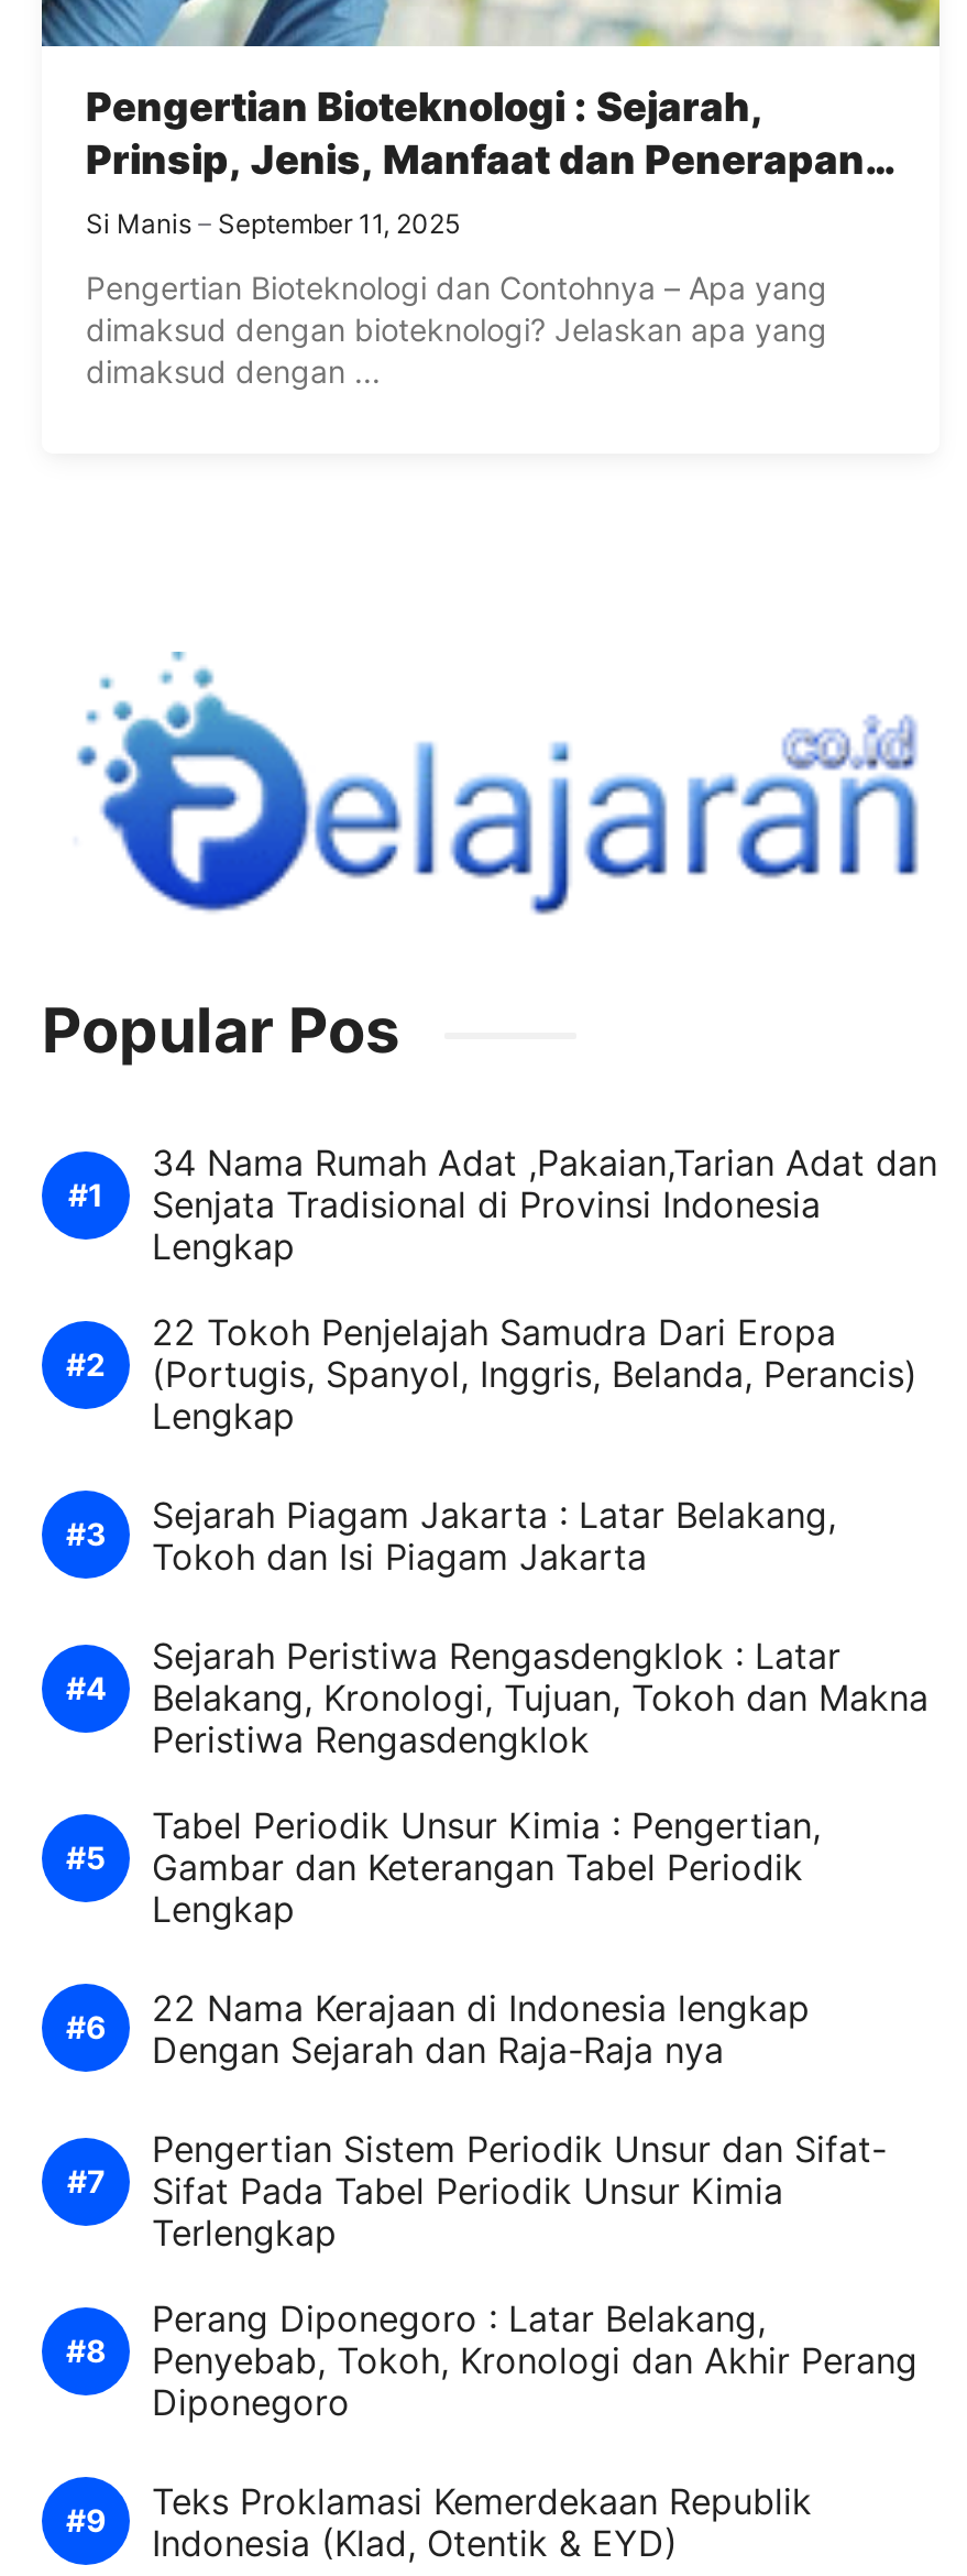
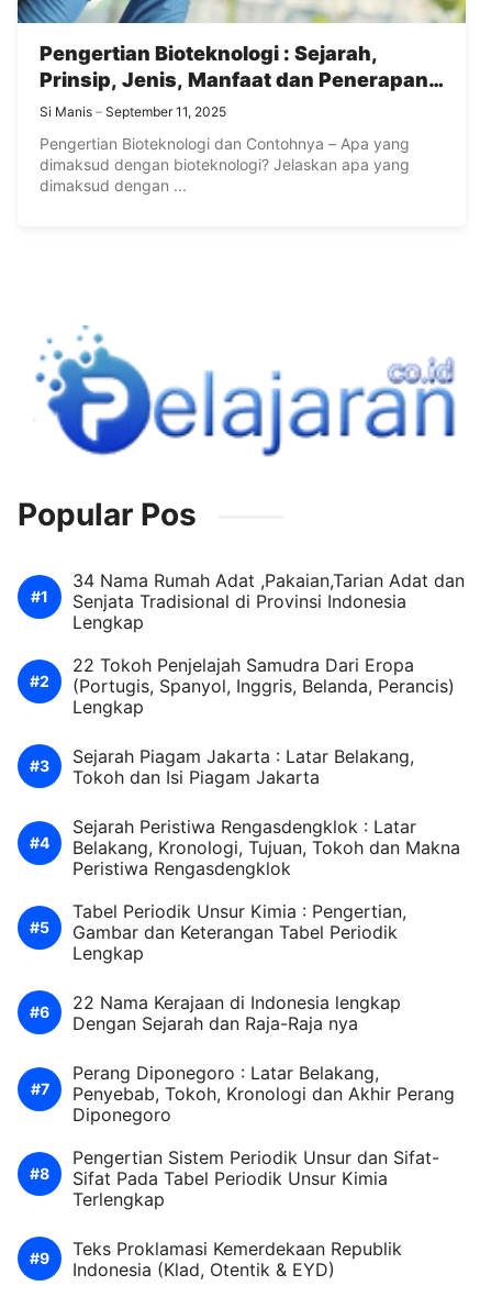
moved [152,2126,887,2253] -> [72,1146,439,1210]: Pengertian Sistem Periodik Unsur dan Sifat- | Sifat Pada Tabel Periodik Unsur Kimia | Terlengkap
moved [152,2295,917,2423] -> [72,1061,455,1125]: Perang Diponegoro : Latar Belakang, | Penyebab, Tokoh, Kronologi dan Akhir Perang | Diponegoro

